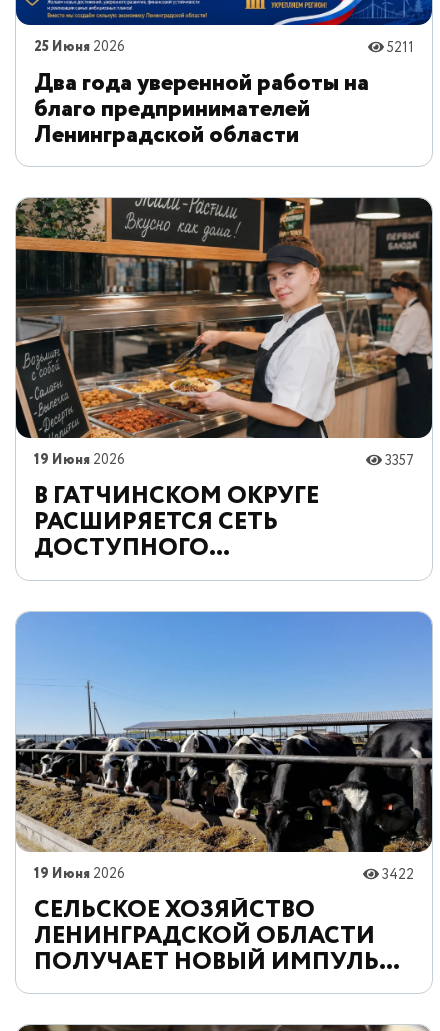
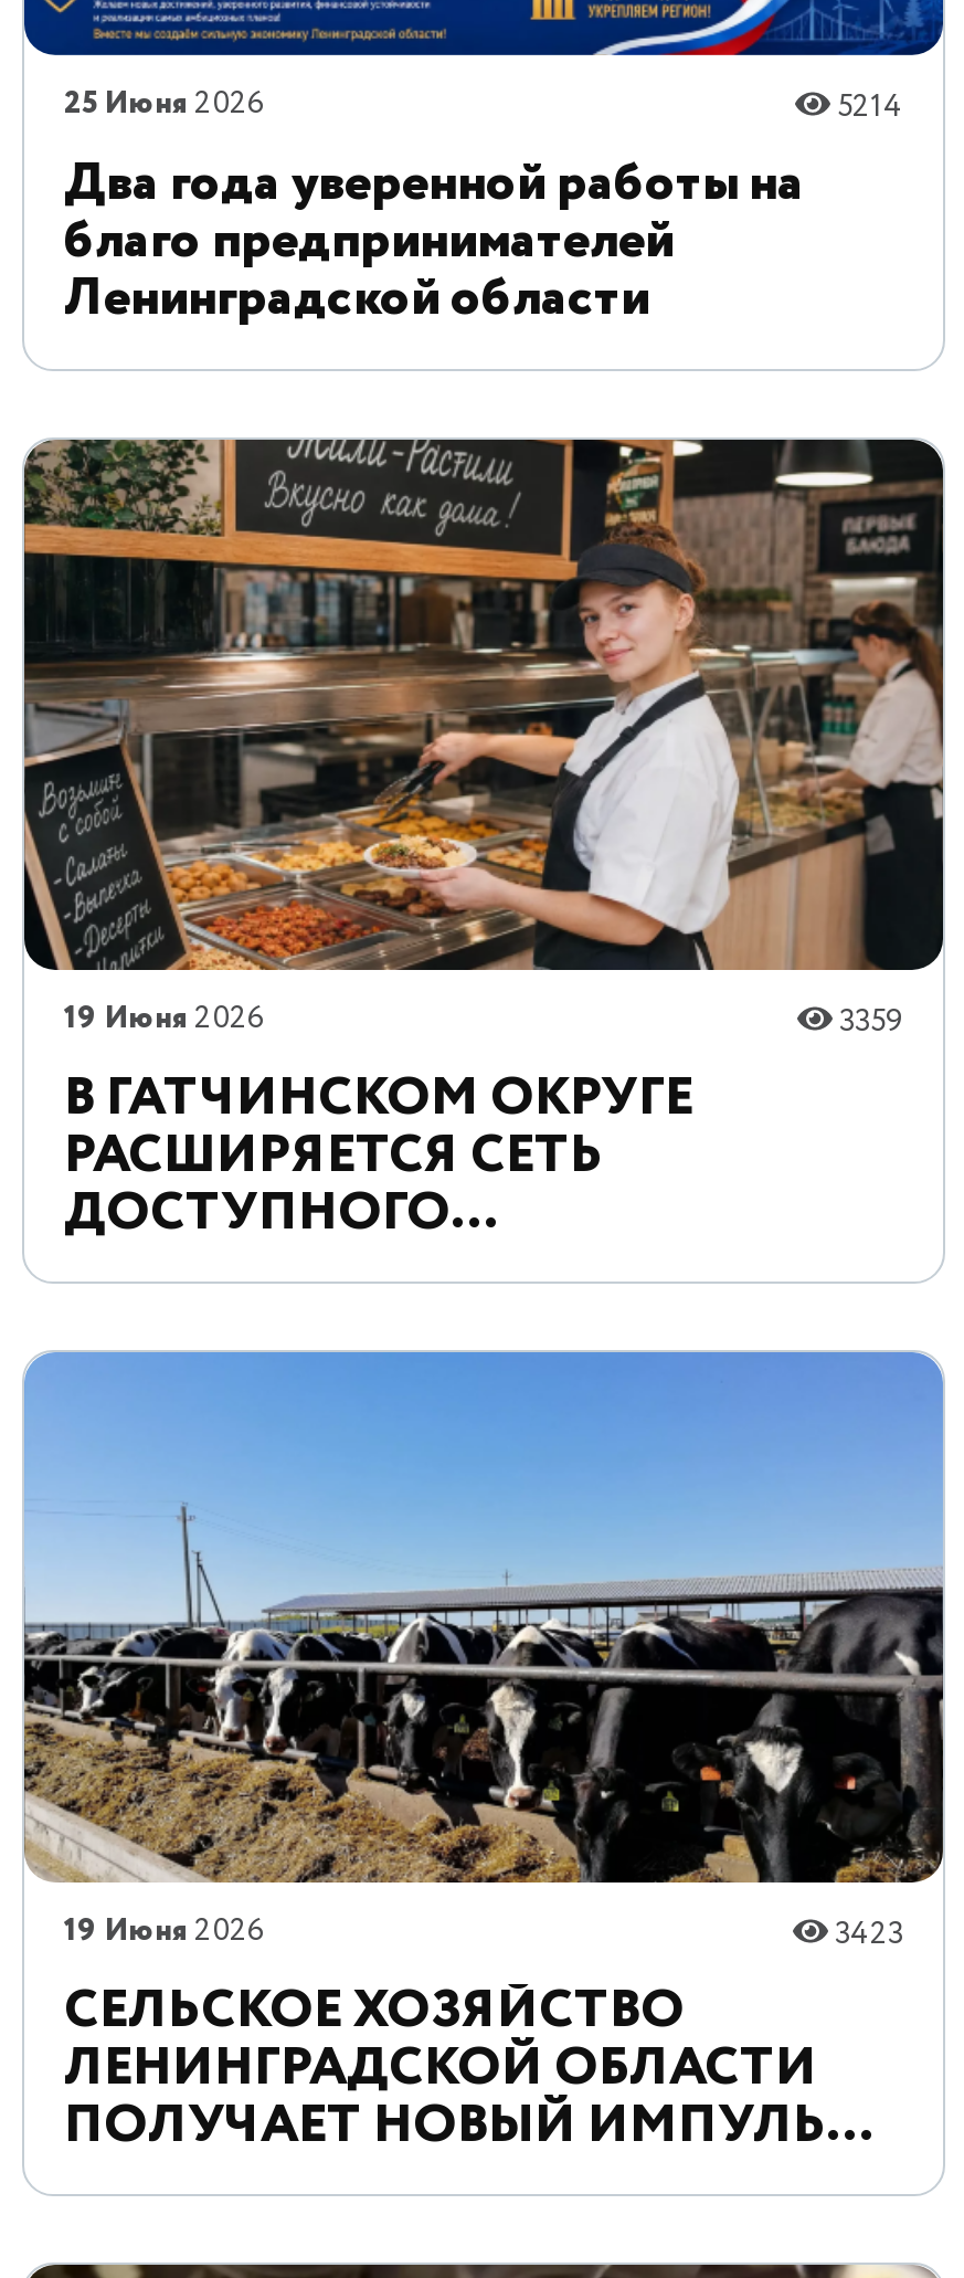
[384,38,414,58] 5211 -> [830,85,903,129] 5214
[382,452,414,472] 3357 -> [833,998,903,1042] 3359
[379,865,414,885] 3422 -> [828,1911,903,1955] 3423

